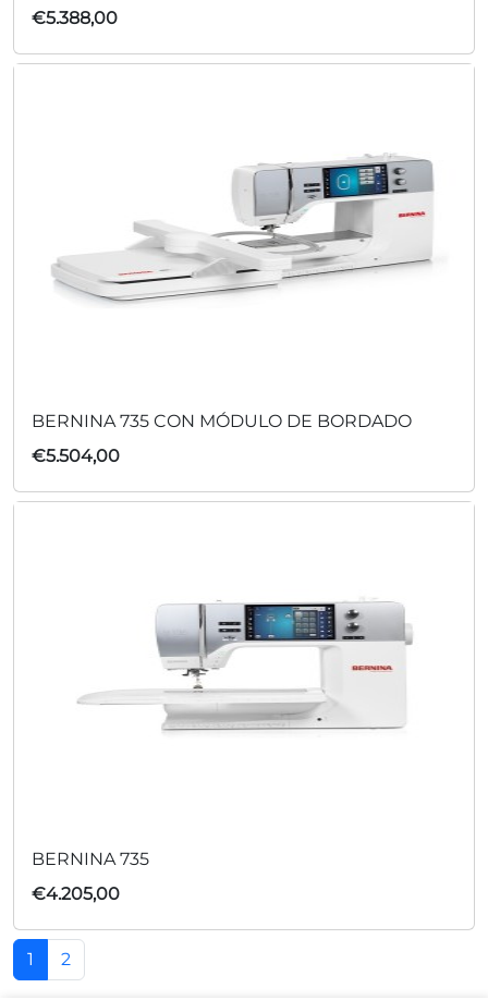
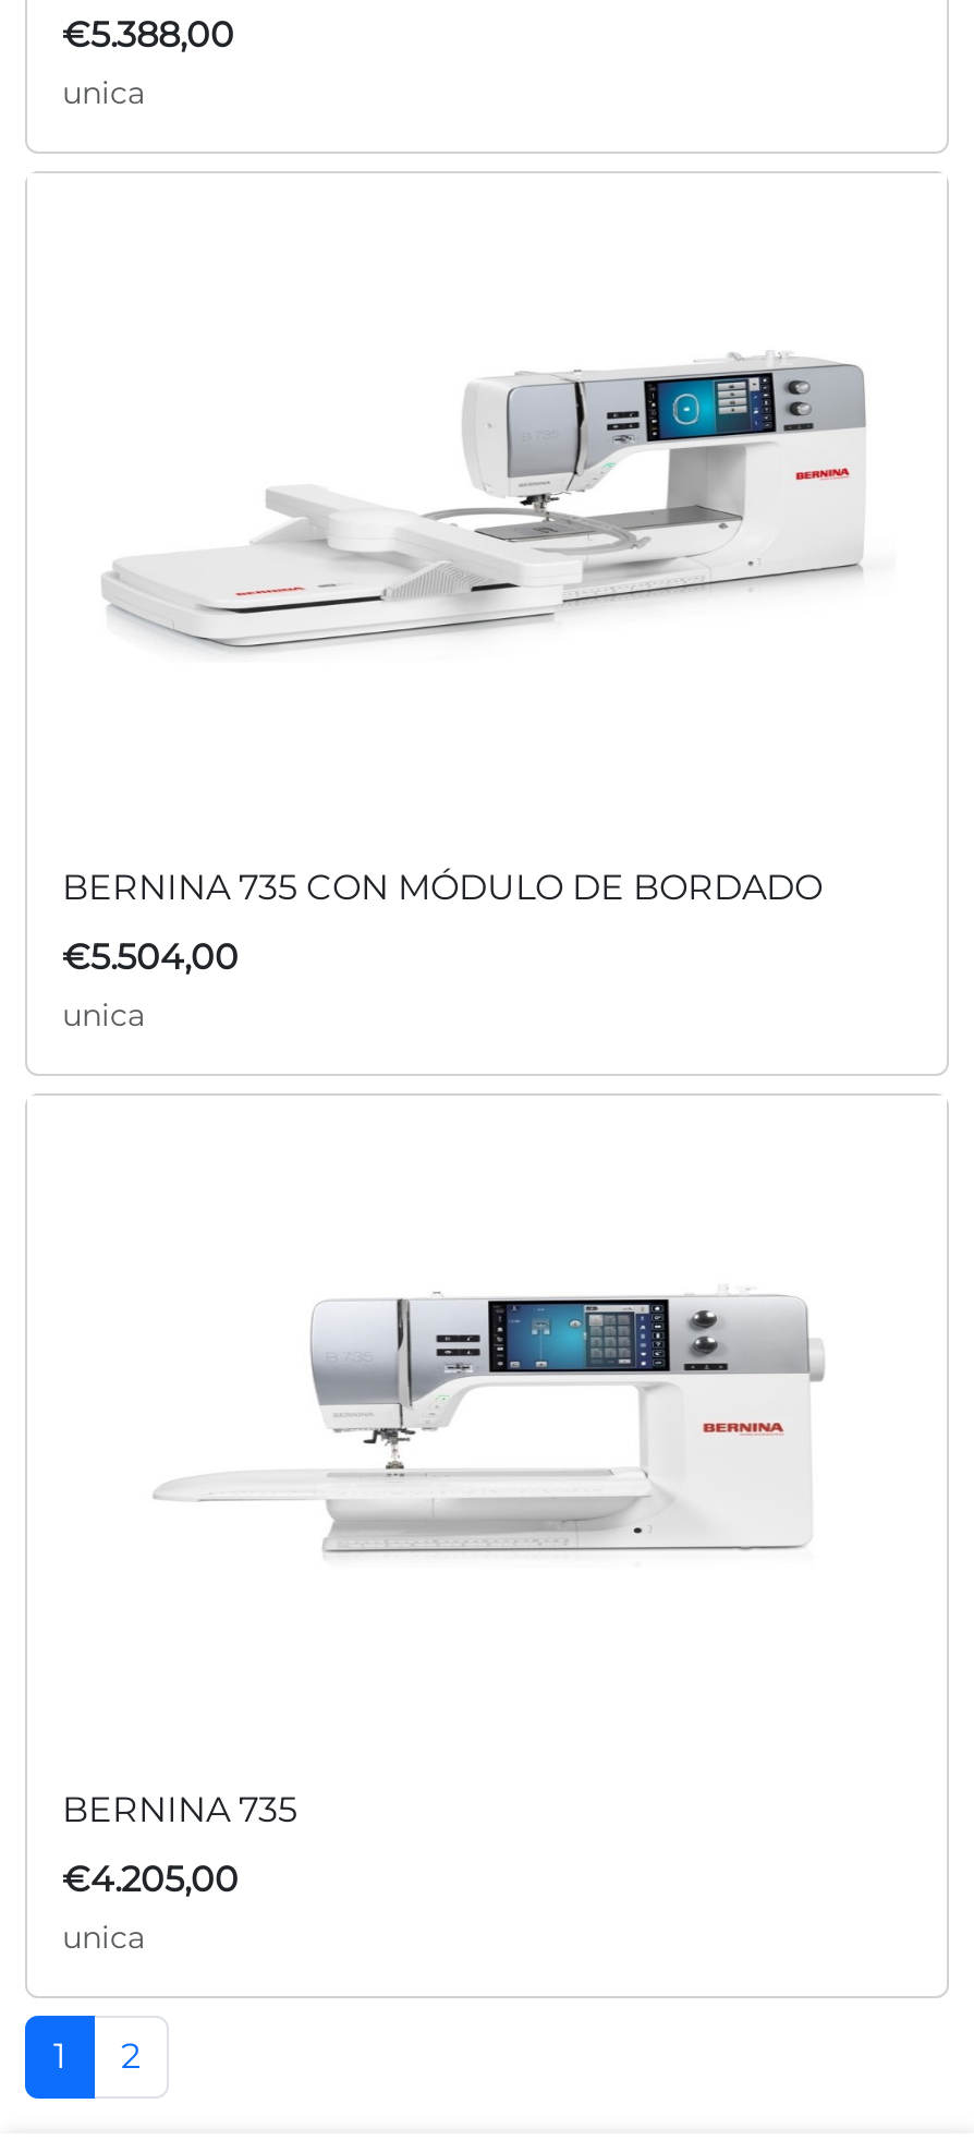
none -> [62,73,145,112] unica
none -> [62,995,145,1034] unica
none -> [62,1917,145,1957] unica

